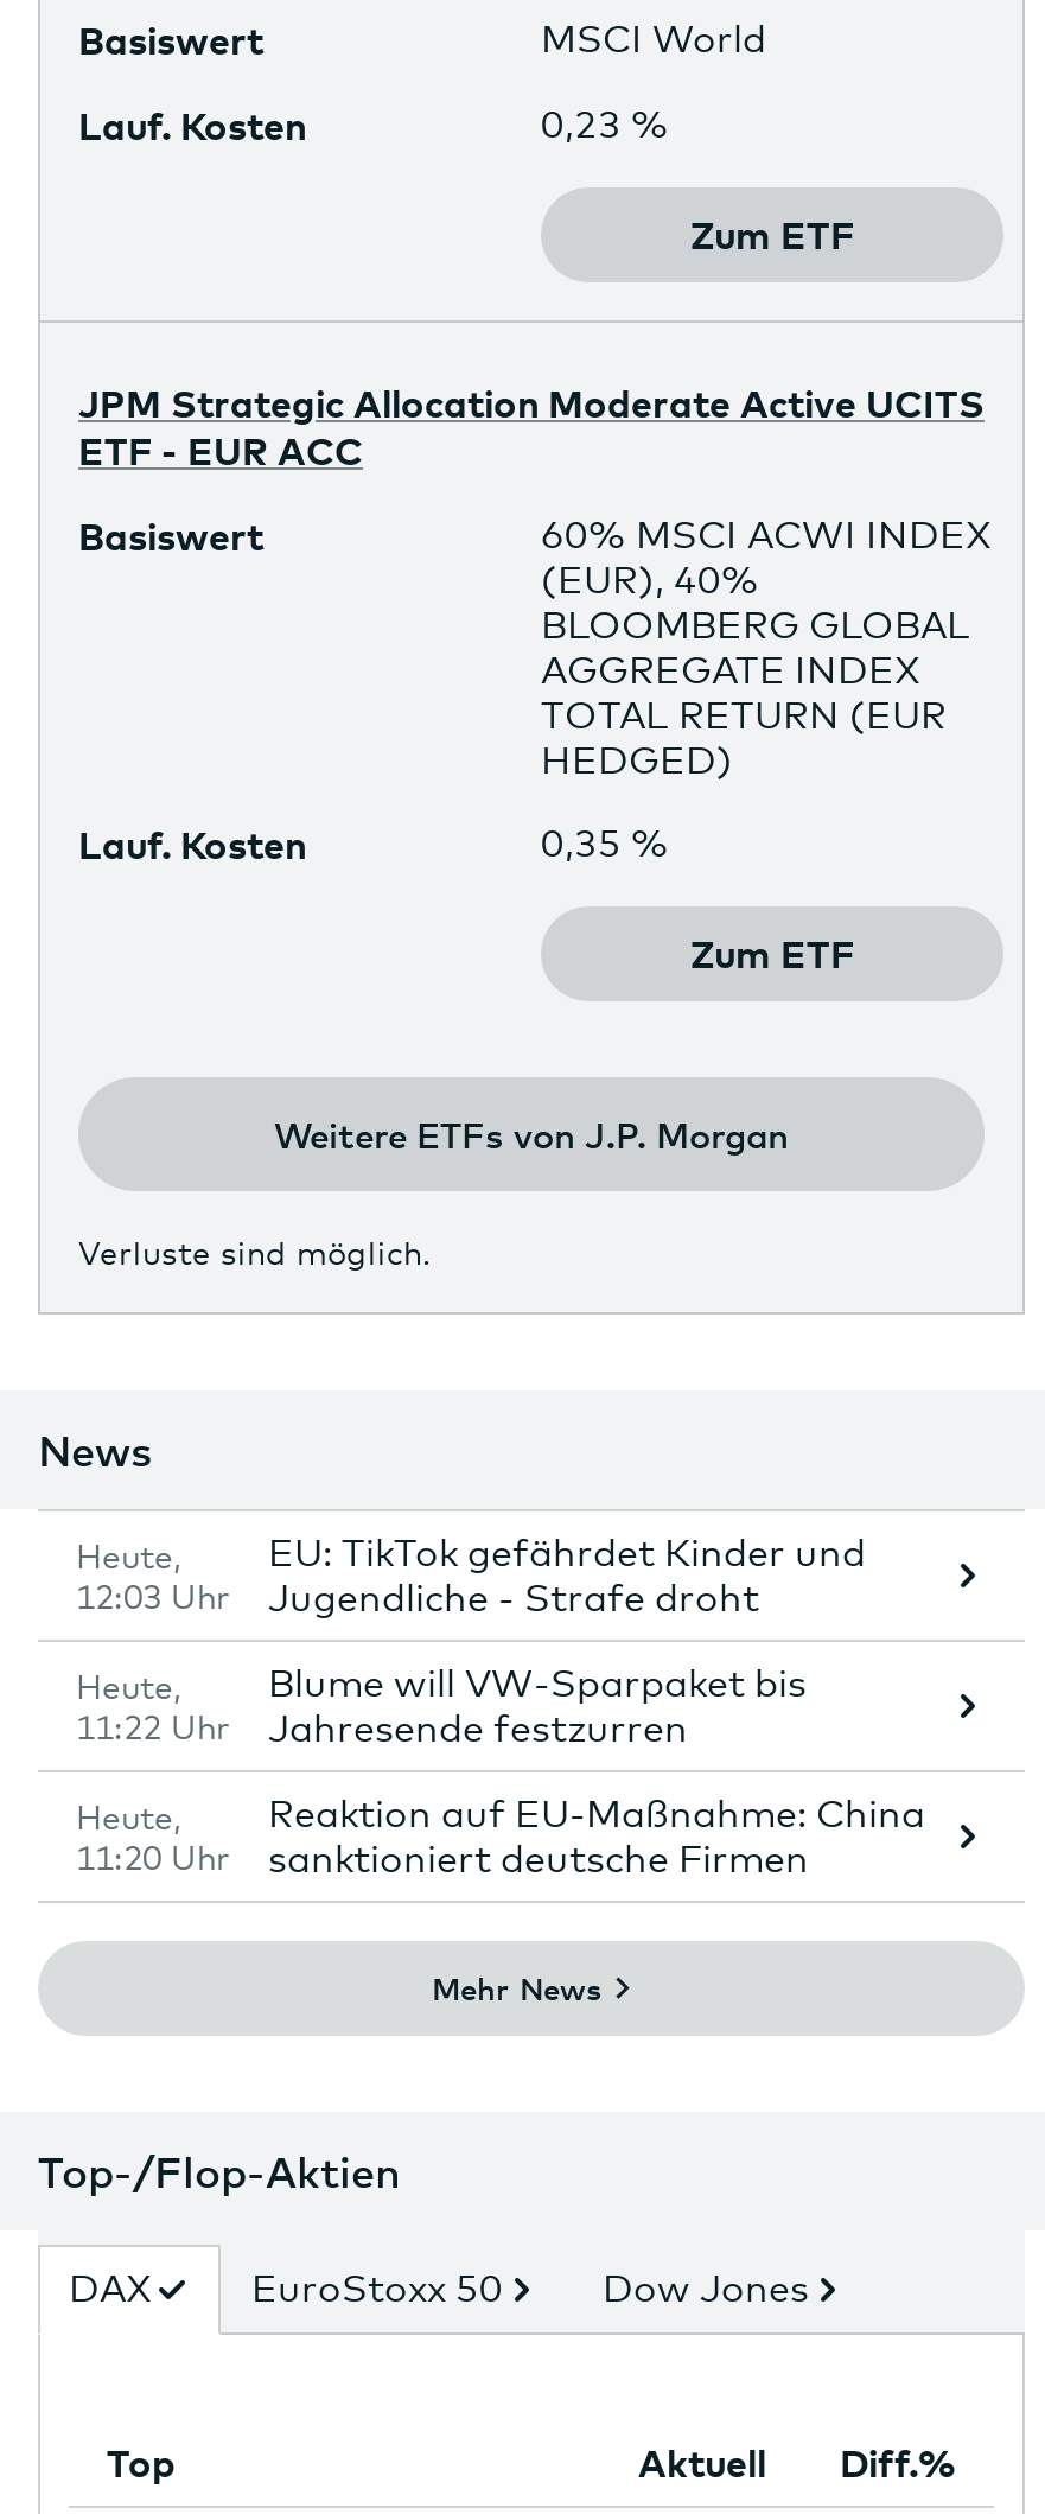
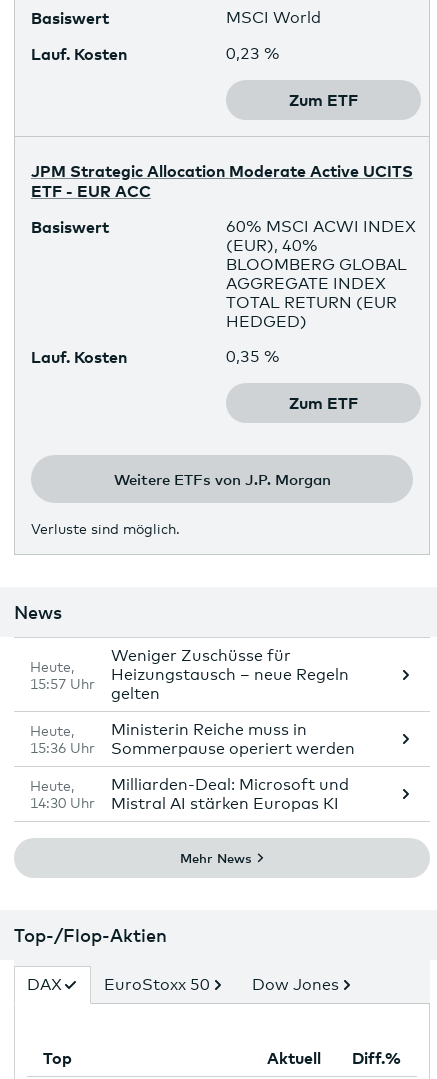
[268,1530,866,1621] EU: TikTok gefährdet Kinder und | Jugendliche - Strafe droht -> [111,646,349,703] Weniger Zuschüsse für | Heizungstausch – neue Regeln | gelten
[76,1576,230,1616] 12:03 Uhr -> [30,674,95,691] 15:57 Uhr
[268,1661,807,1751] Blume will VW-Sparpaket bis | Jahresende festzurren -> [111,720,355,758] Ministerin Reiche muss in | Sommerpause operiert werden
[76,1706,230,1746] 11:22 Uhr -> [30,739,95,756] 15:36 Uhr
[268,1791,925,1882] Reaktion auf EU-Maßnahme: China | sanktioniert deutsche Firmen -> [111,775,349,813] Milliarden-Deal: Microsoft und | Mistral AI stärken Europas KI
[76,1837,230,1877] 11:20 Uhr -> [30,794,95,811] 14:30 Uhr

